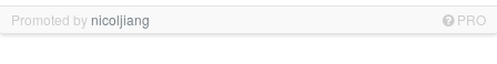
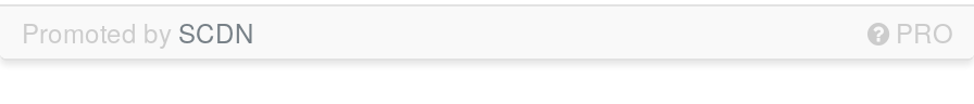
[11,9,150,28] Promoted by nicoljiang -> [22,12,254,49] Promoted by SCDN

